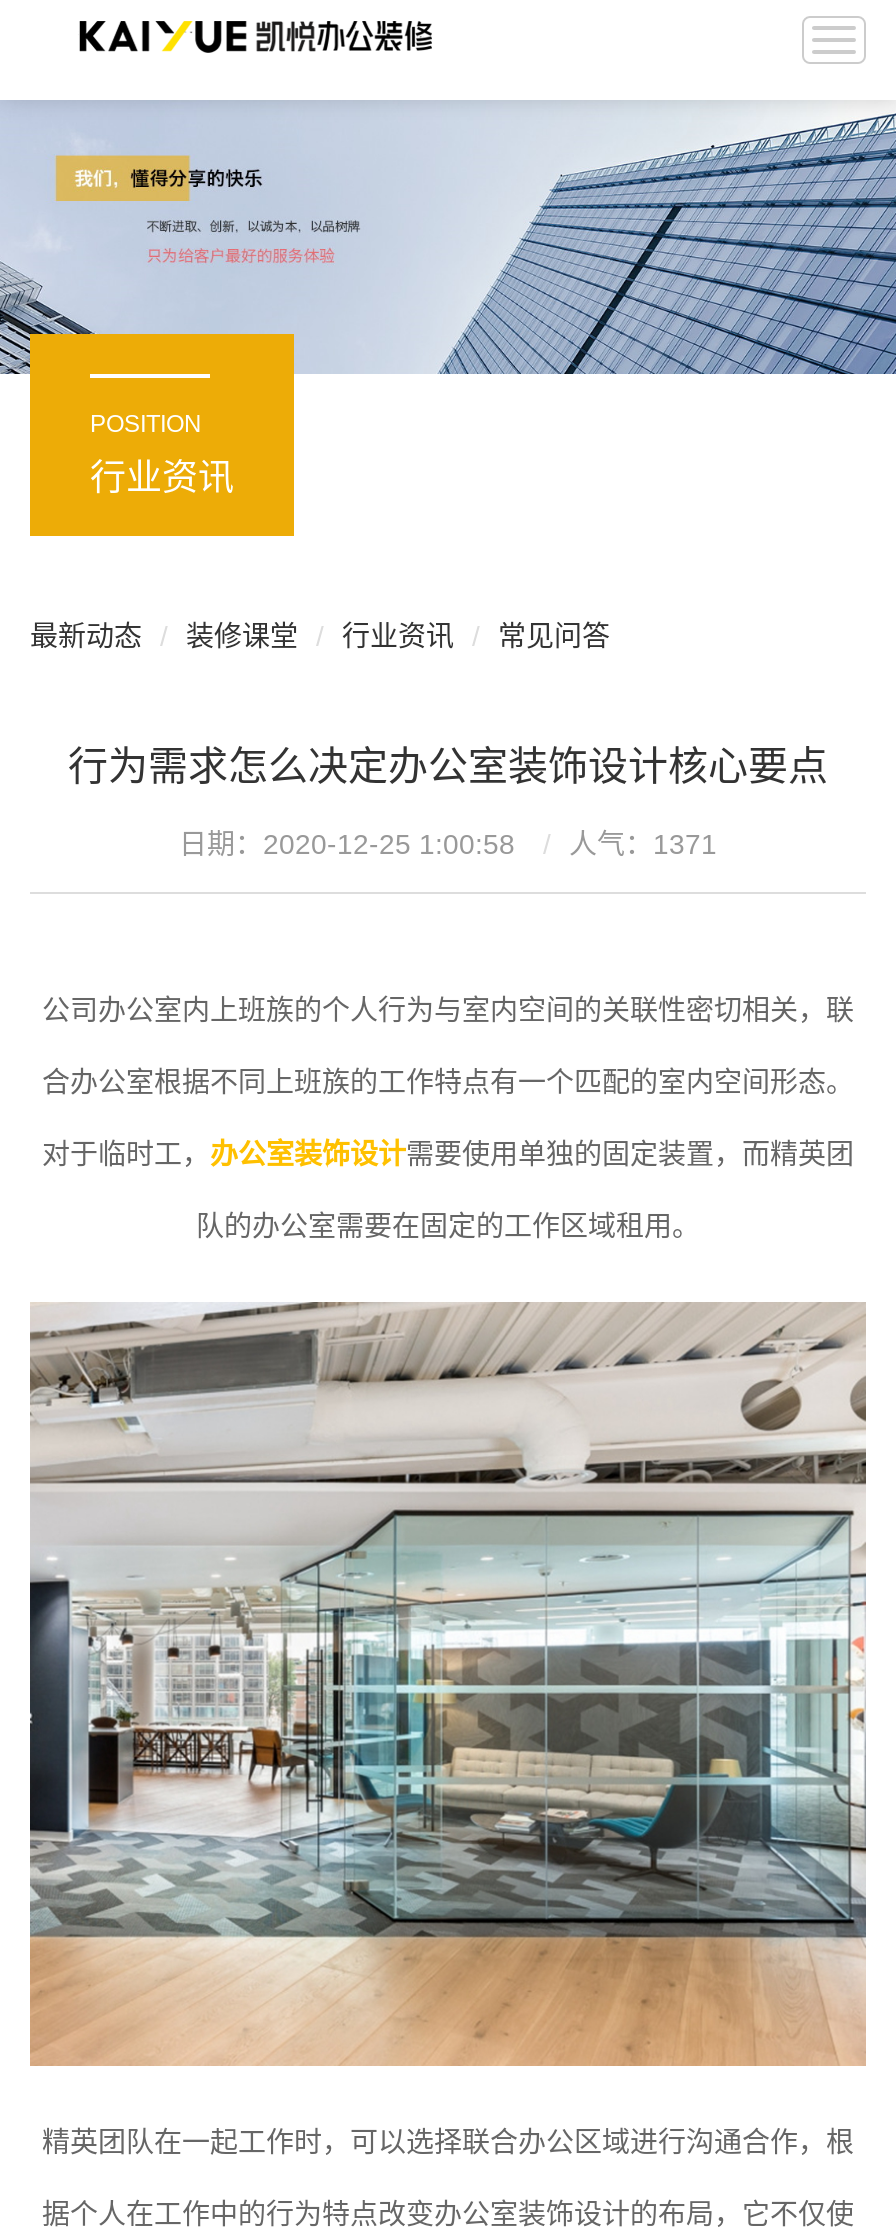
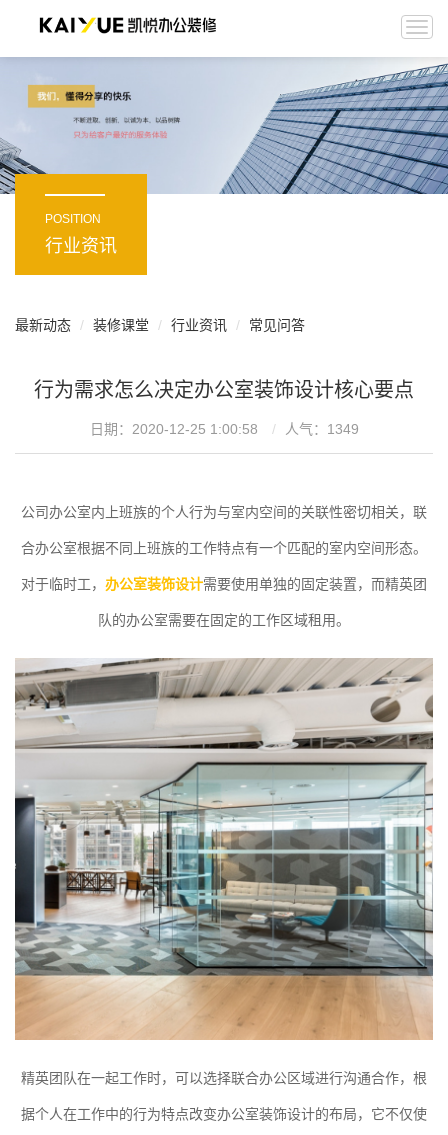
[179,828,717,860] 日期：2020-12-25 1:00:58 人气：1371 -> [89,421,358,437] 日期：2020-12-25 1:00:58 人气：1349

